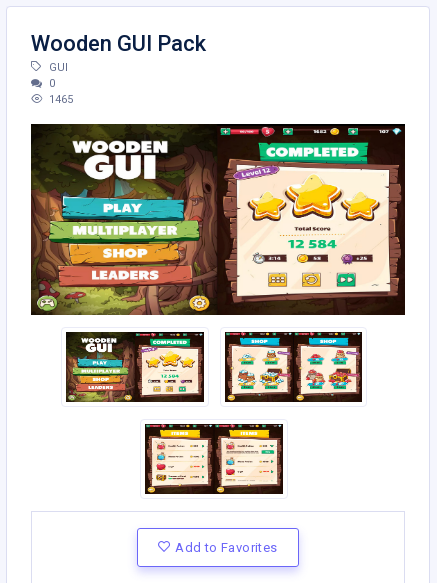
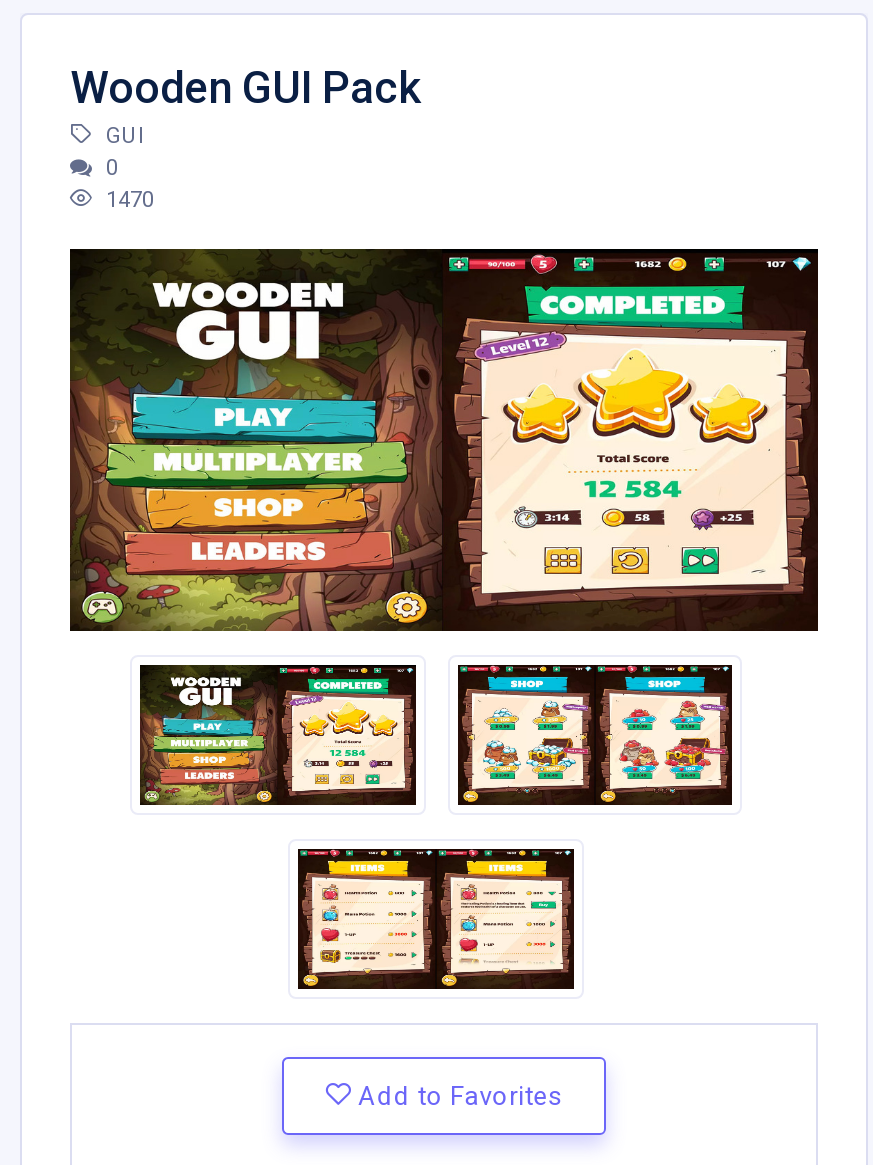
[46,93,73,106] 1465 -> [100,188,154,214] 1470

